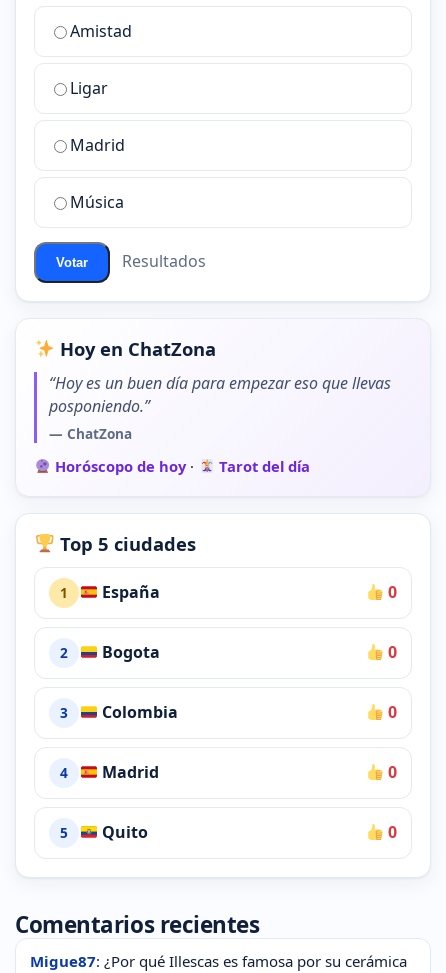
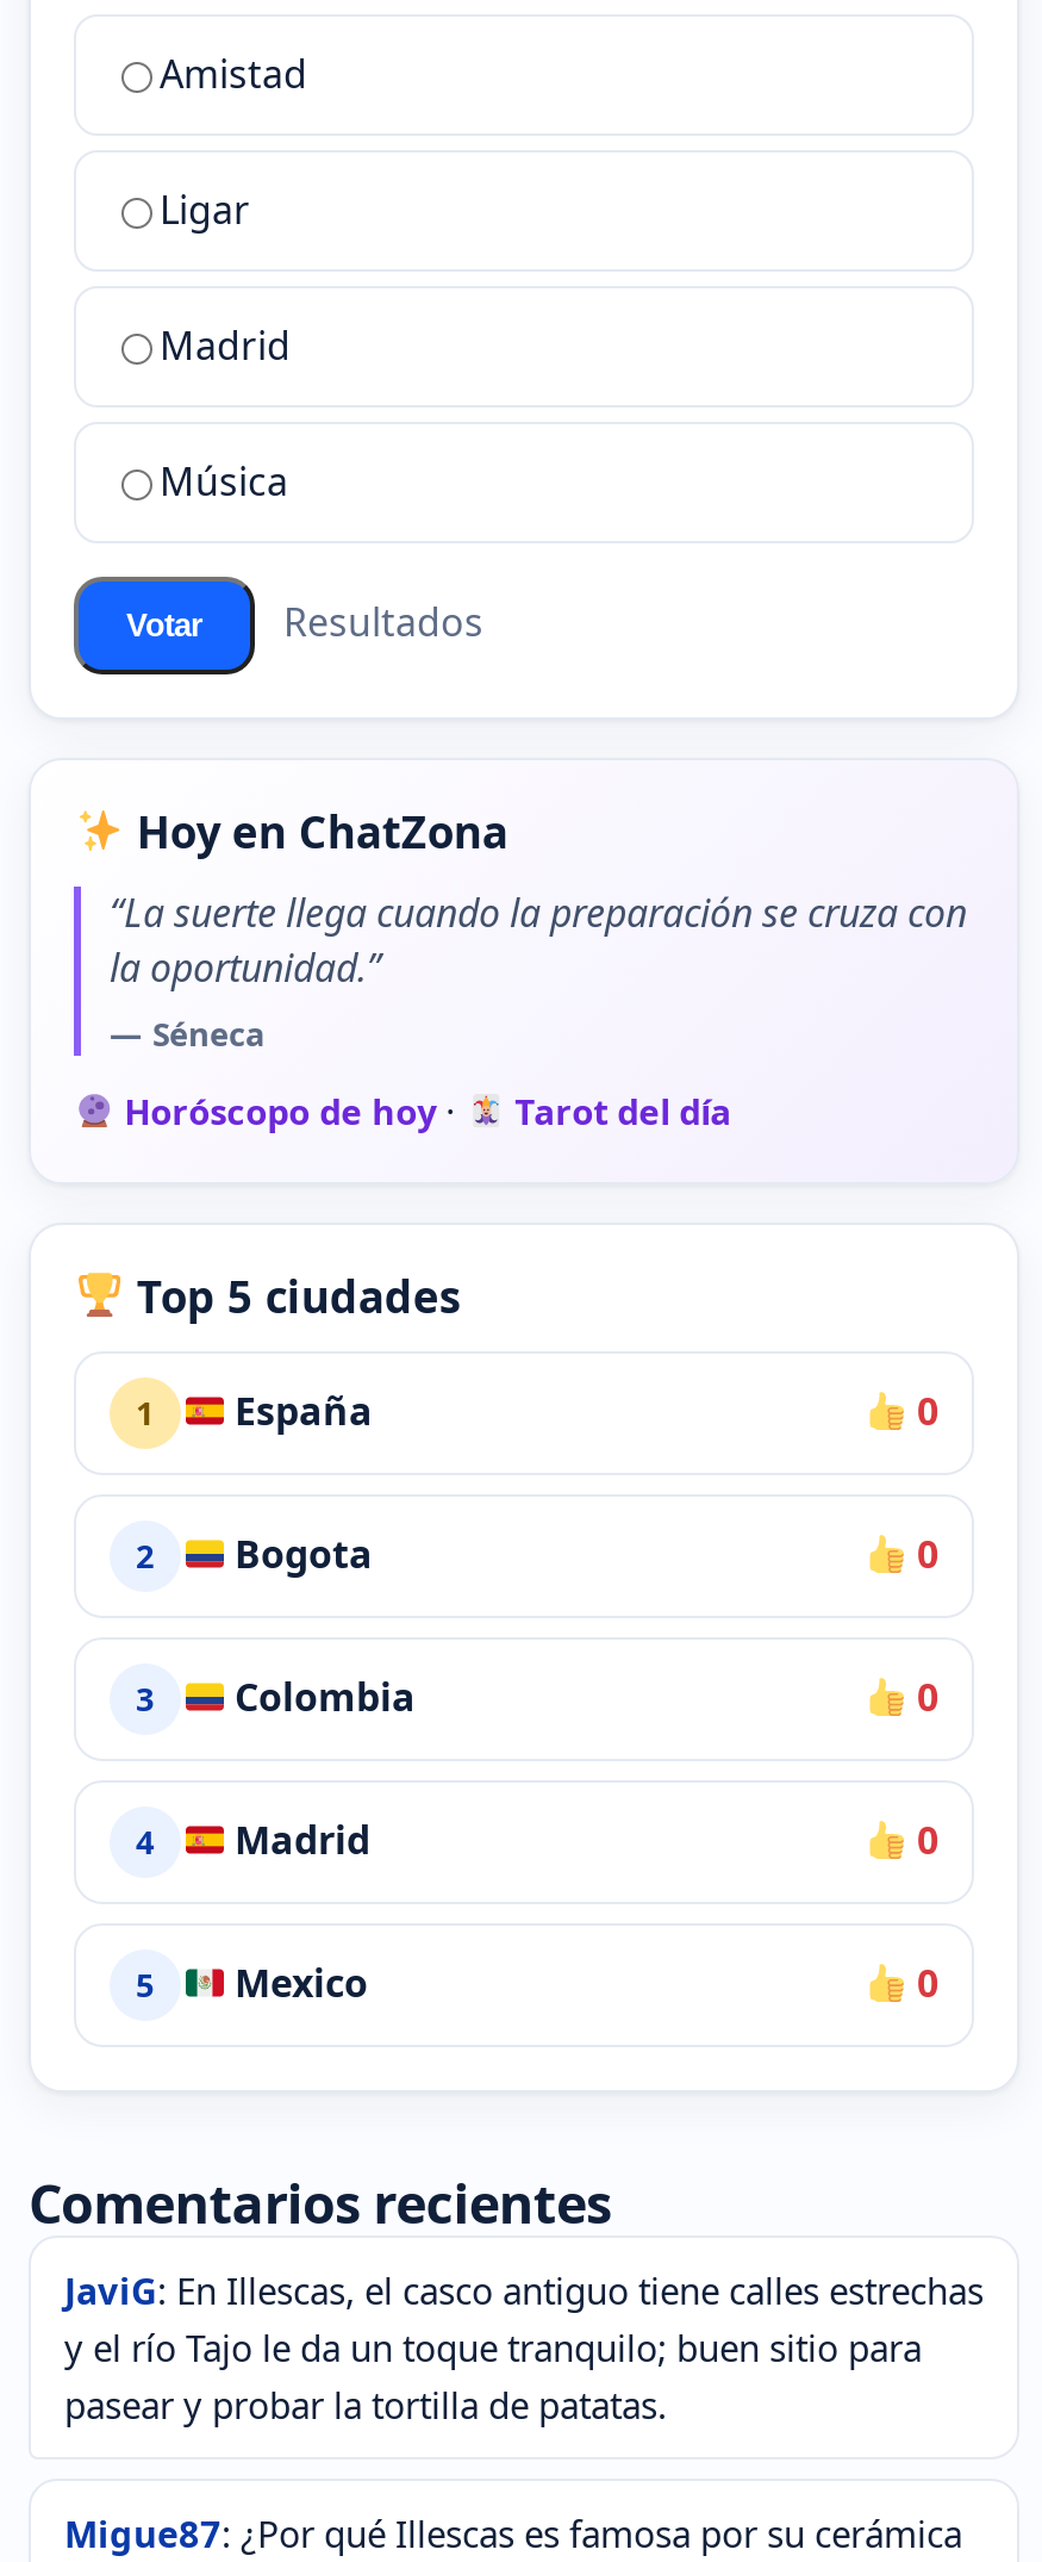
[49,371,391,442] “Hoy es un buen día para empezar eso que llevas | posponiendo.” | — ChatZona -> [110,885,967,1055] “La suerte llega cuando la preparación se cruza con | la oportunidad.” | — Séneca
[97,821,147,843] Quito -> [225,1957,368,2009] Mexico
none -> [64,2265,984,2427] JaviG: En Illescas, el casco antiguo tiene calles estrechas | y el río Tajo le da un toque tranquilo; buen sitio para | pasear y probar la tortilla de patatas.

